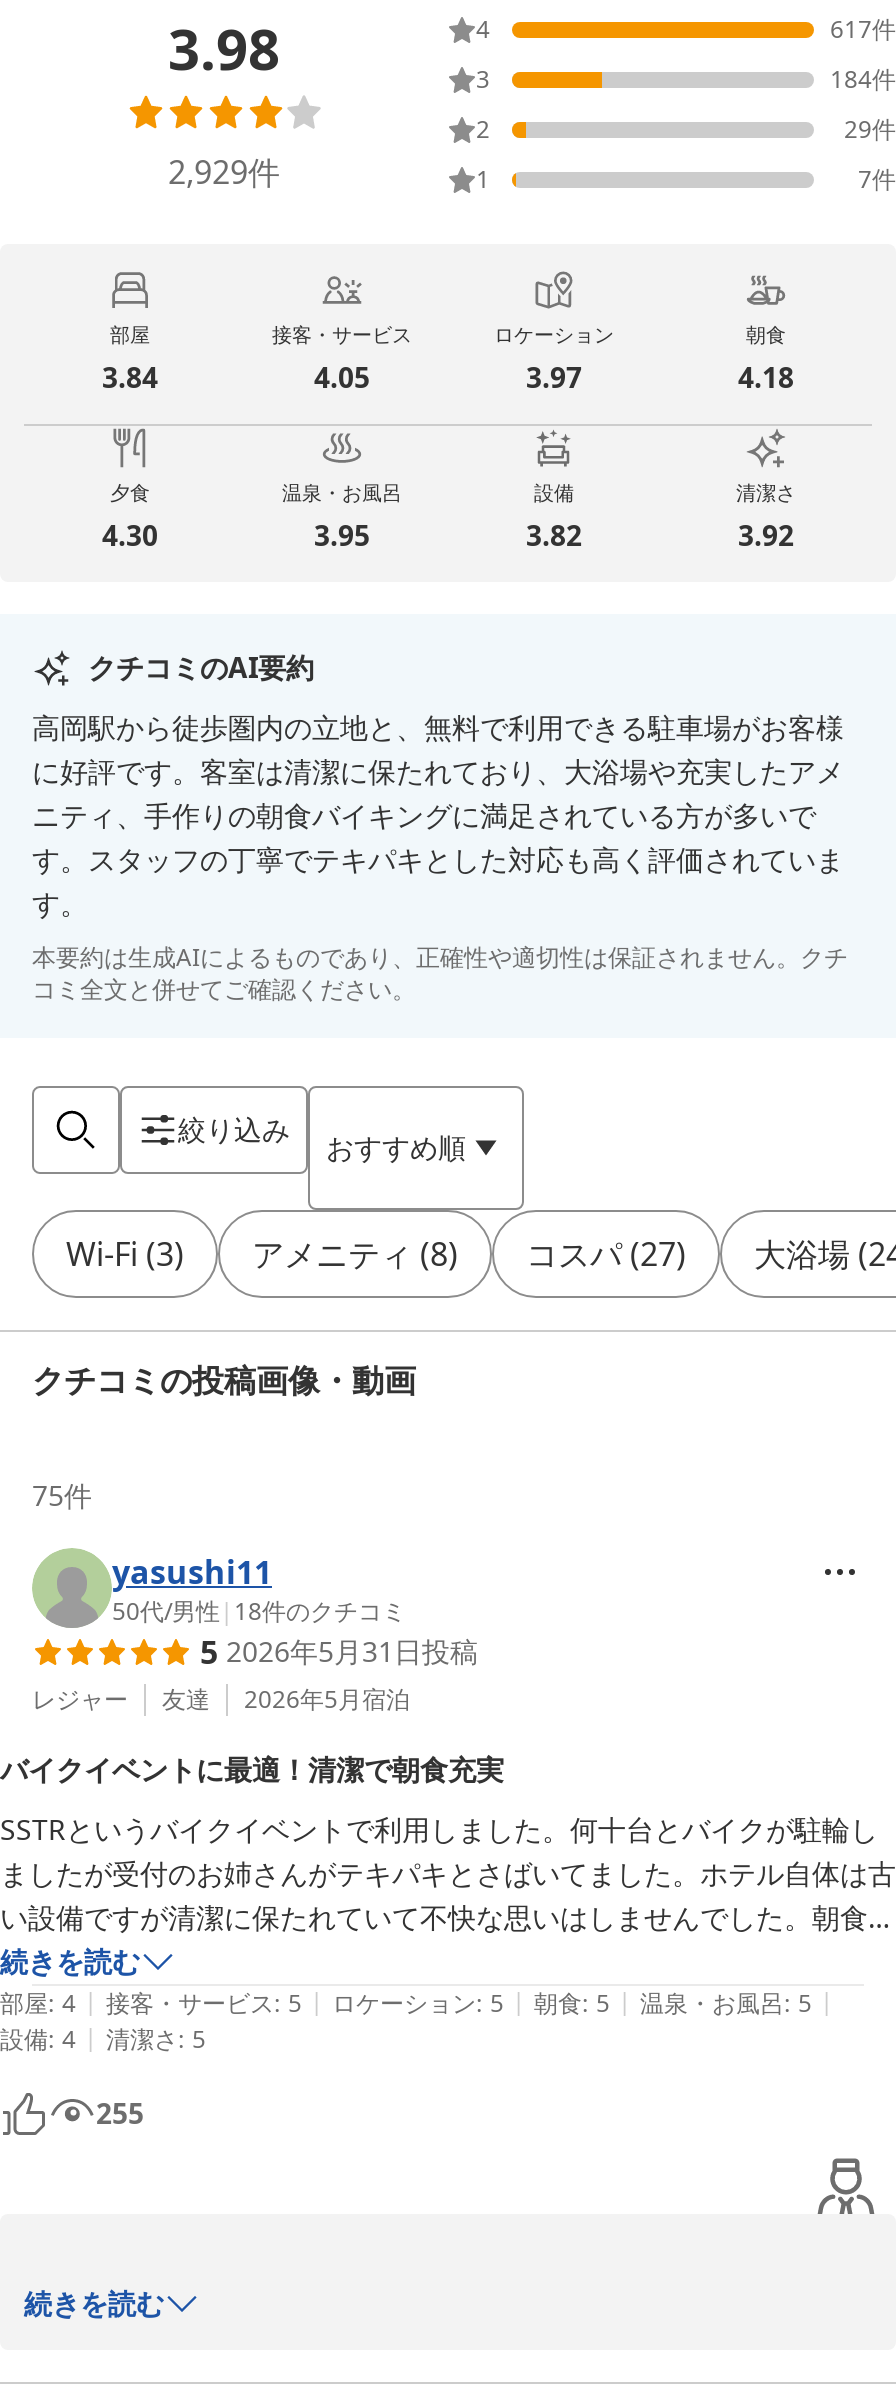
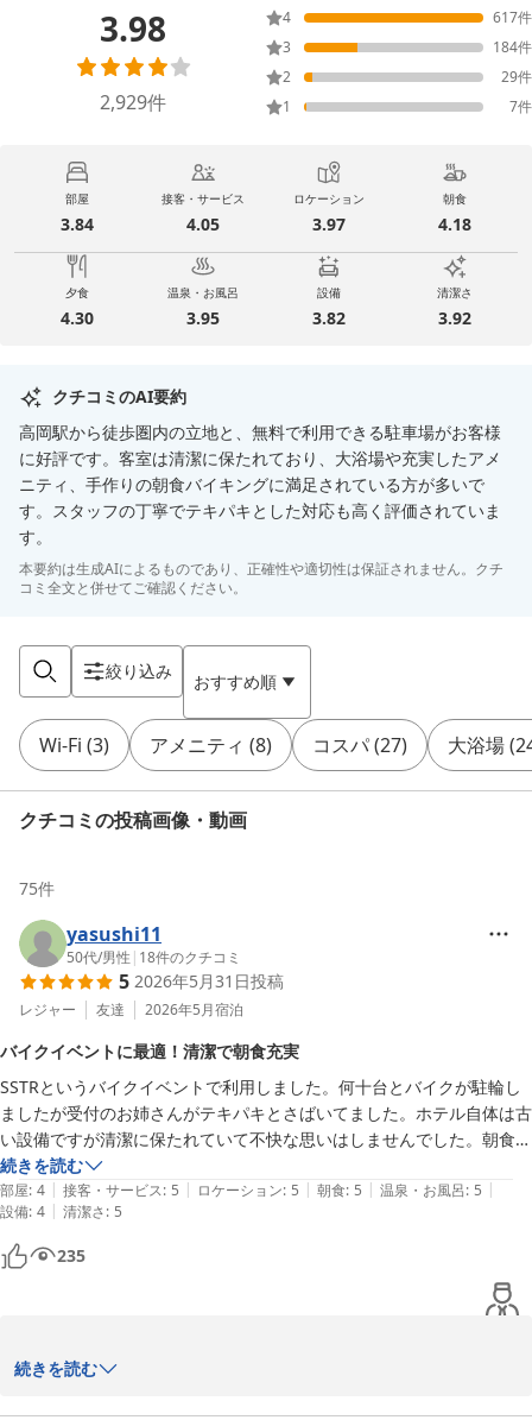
[96,2094,144,2132] 255 -> [57,1244,85,1267] 235

